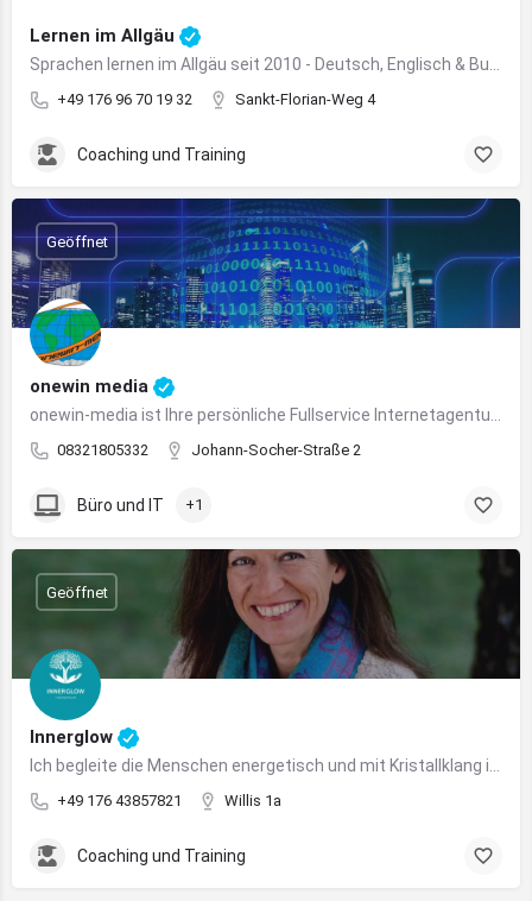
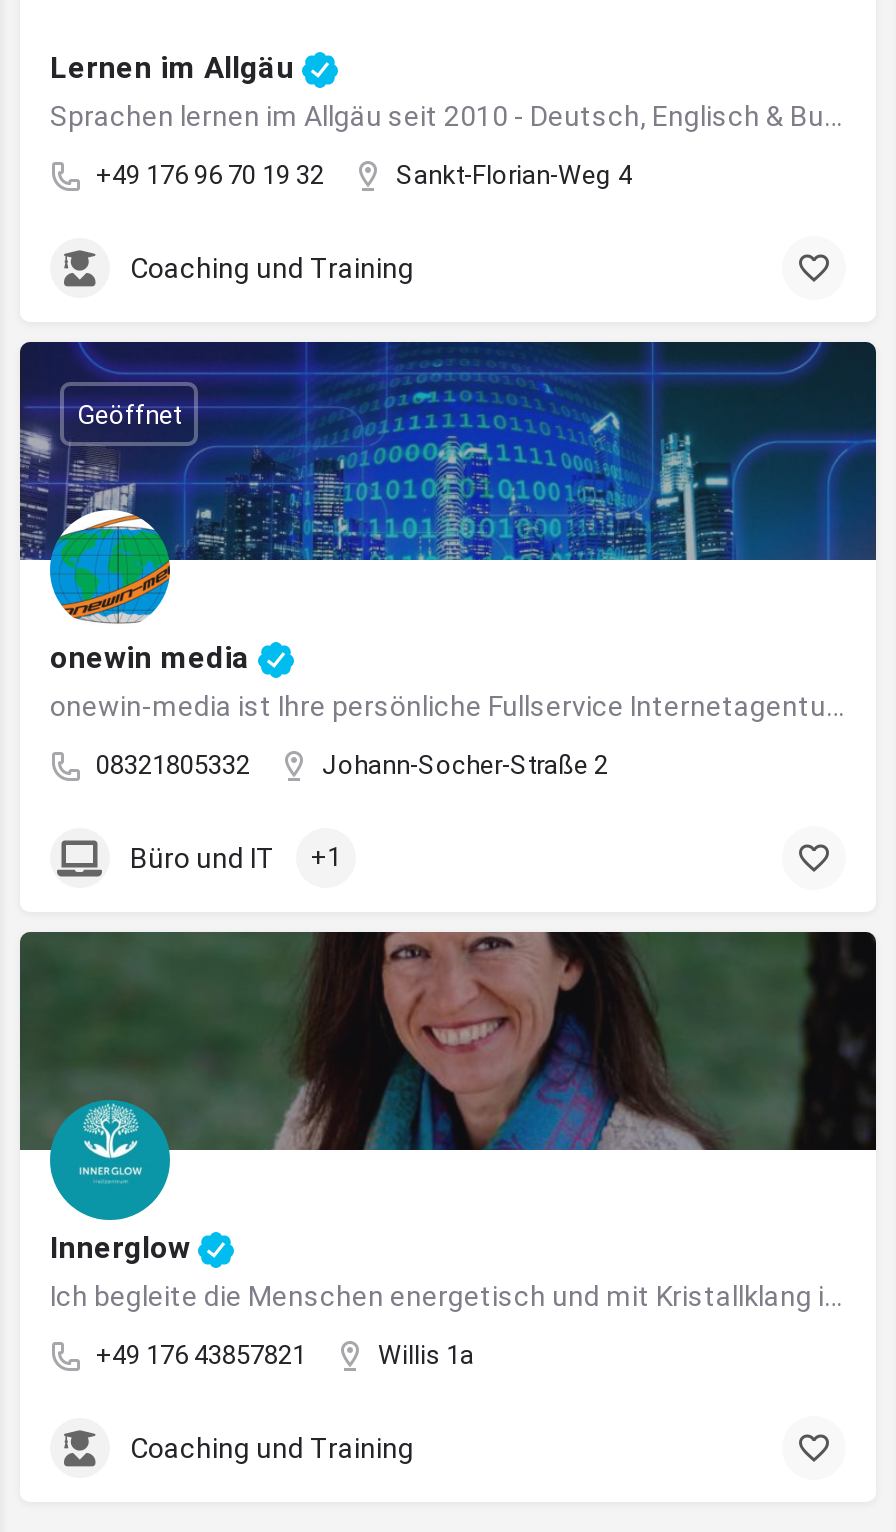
[46,583,107,601] Geöffnet -> none

